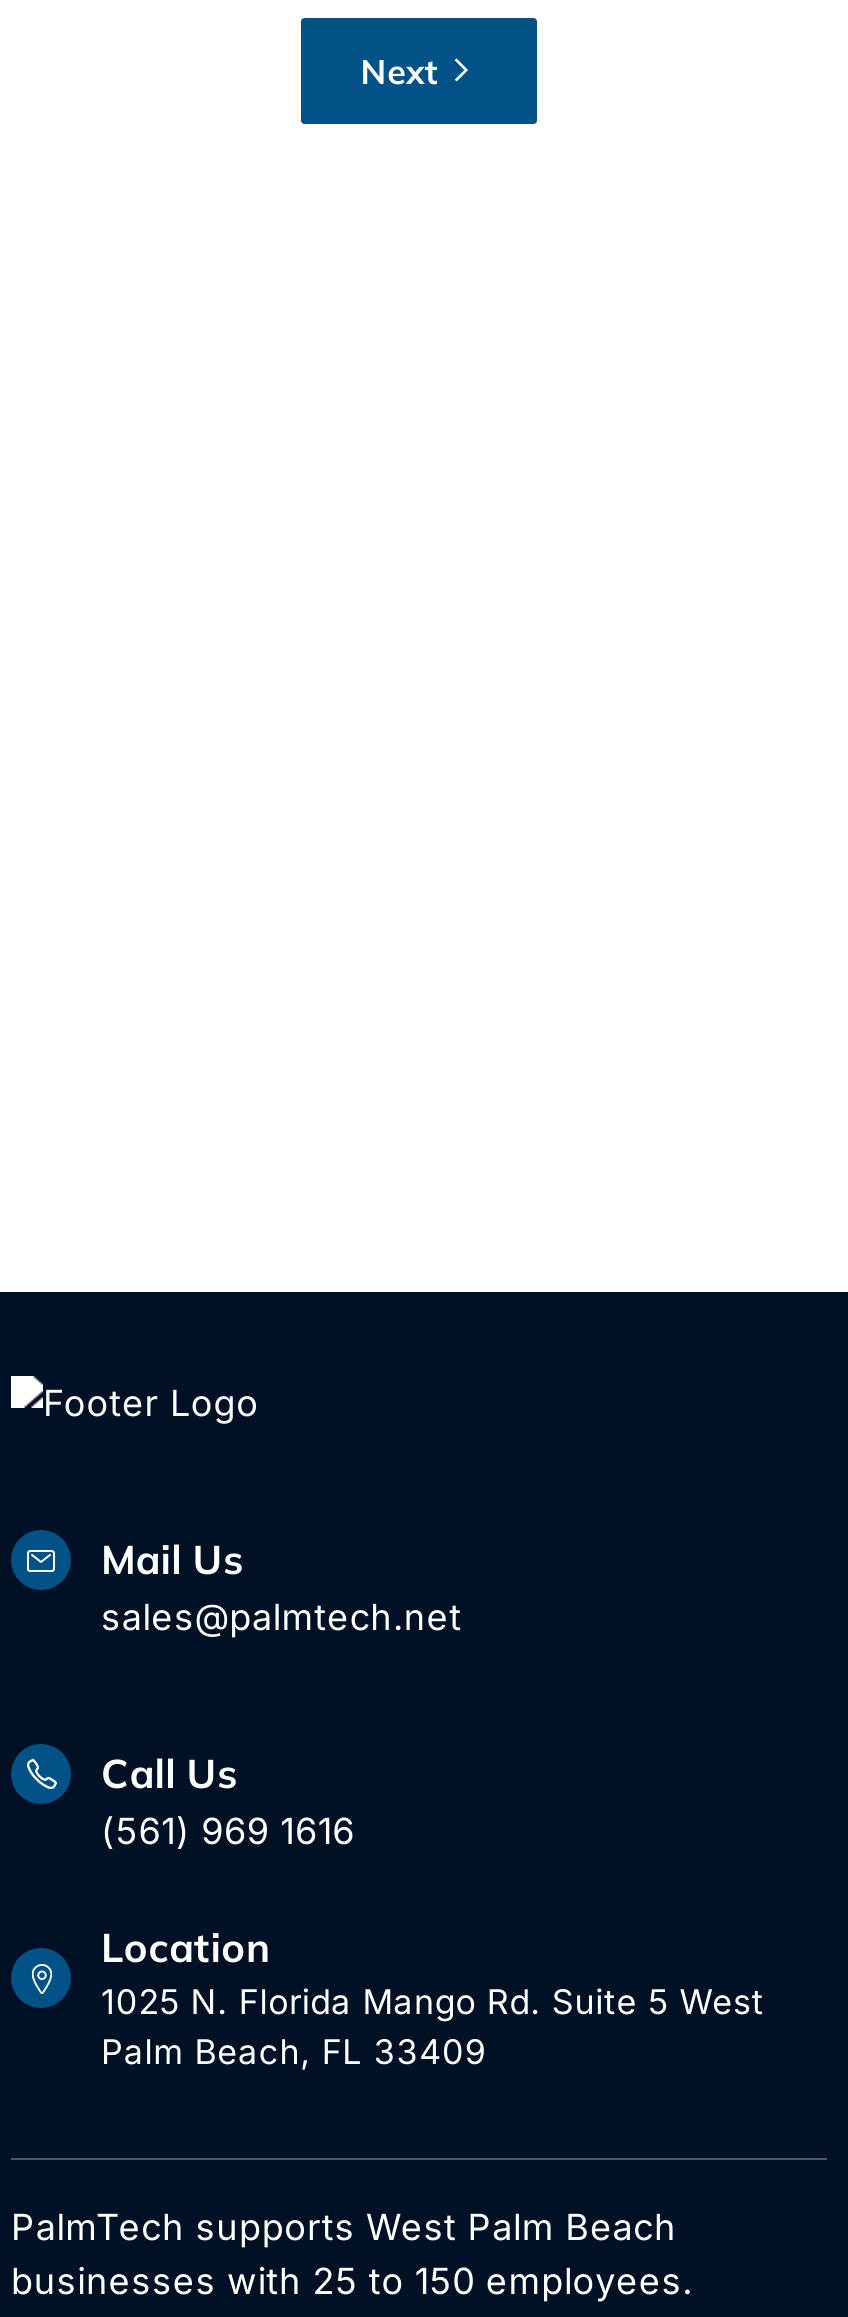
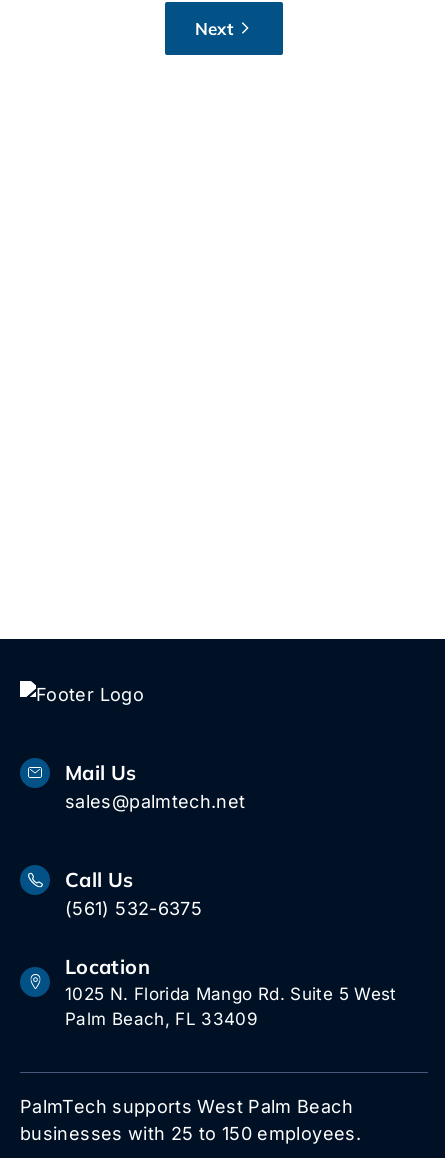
[101,1810,355,1852] (561) 969 1616 -> [65,898,202,919] (561) 532-6375

